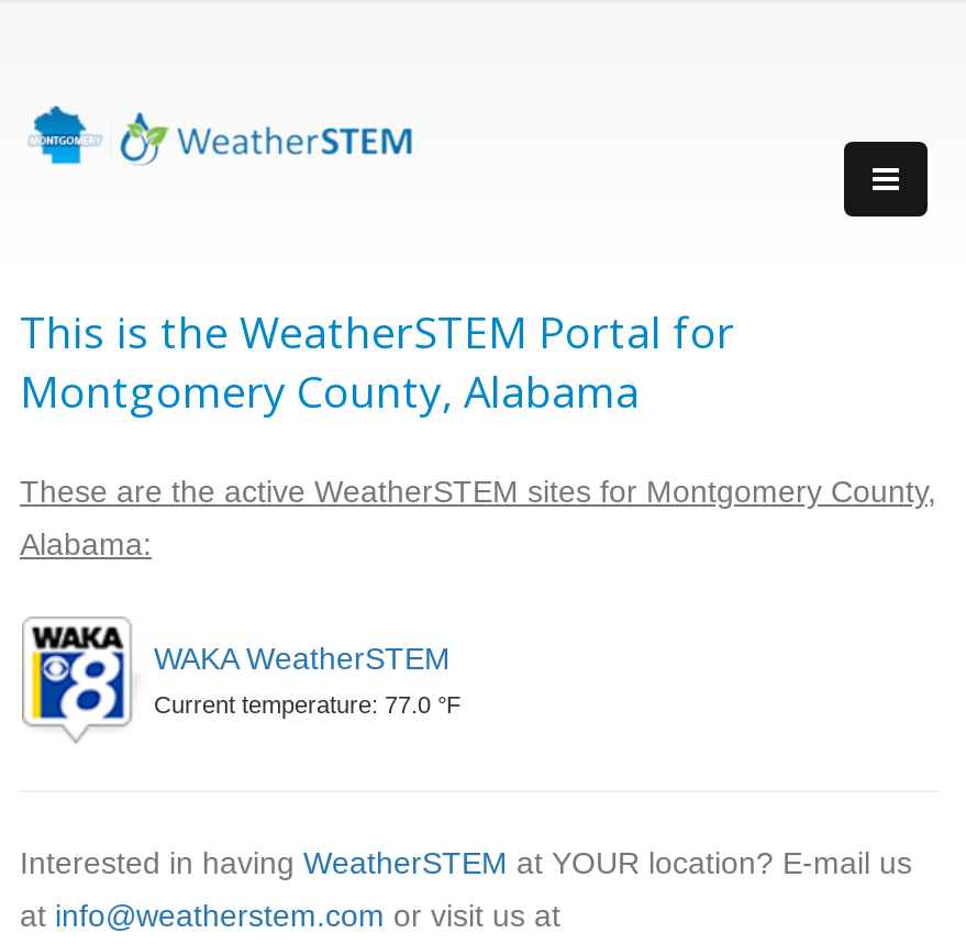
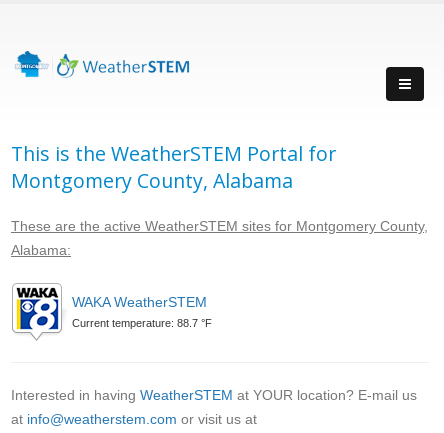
[154,691,462,718] Current temperature: 77.0 °F -> [72,317,212,329] Current temperature: 88.7 °F

